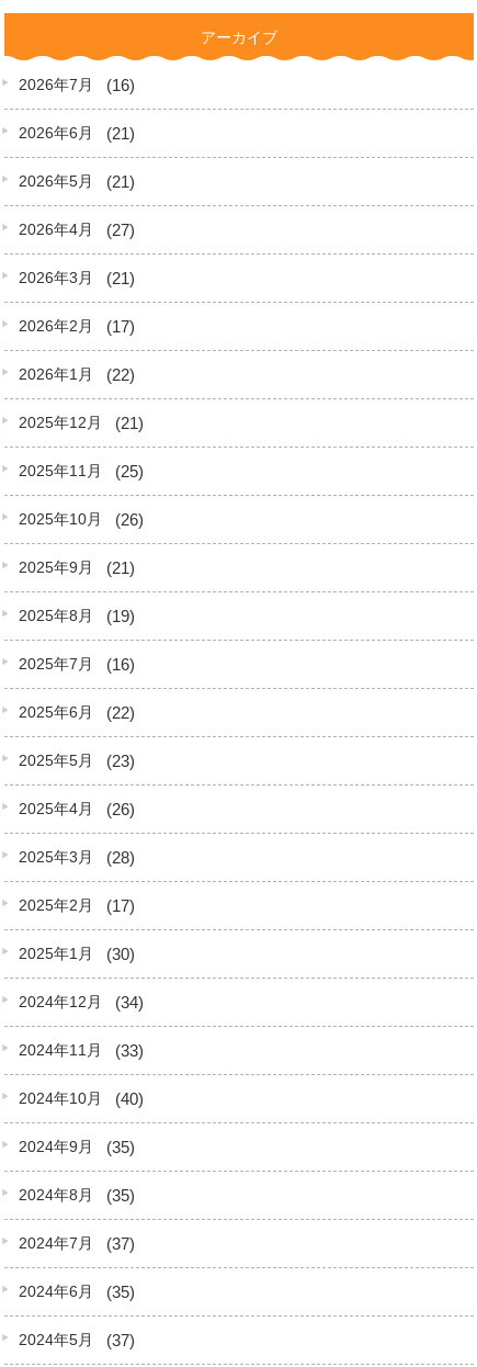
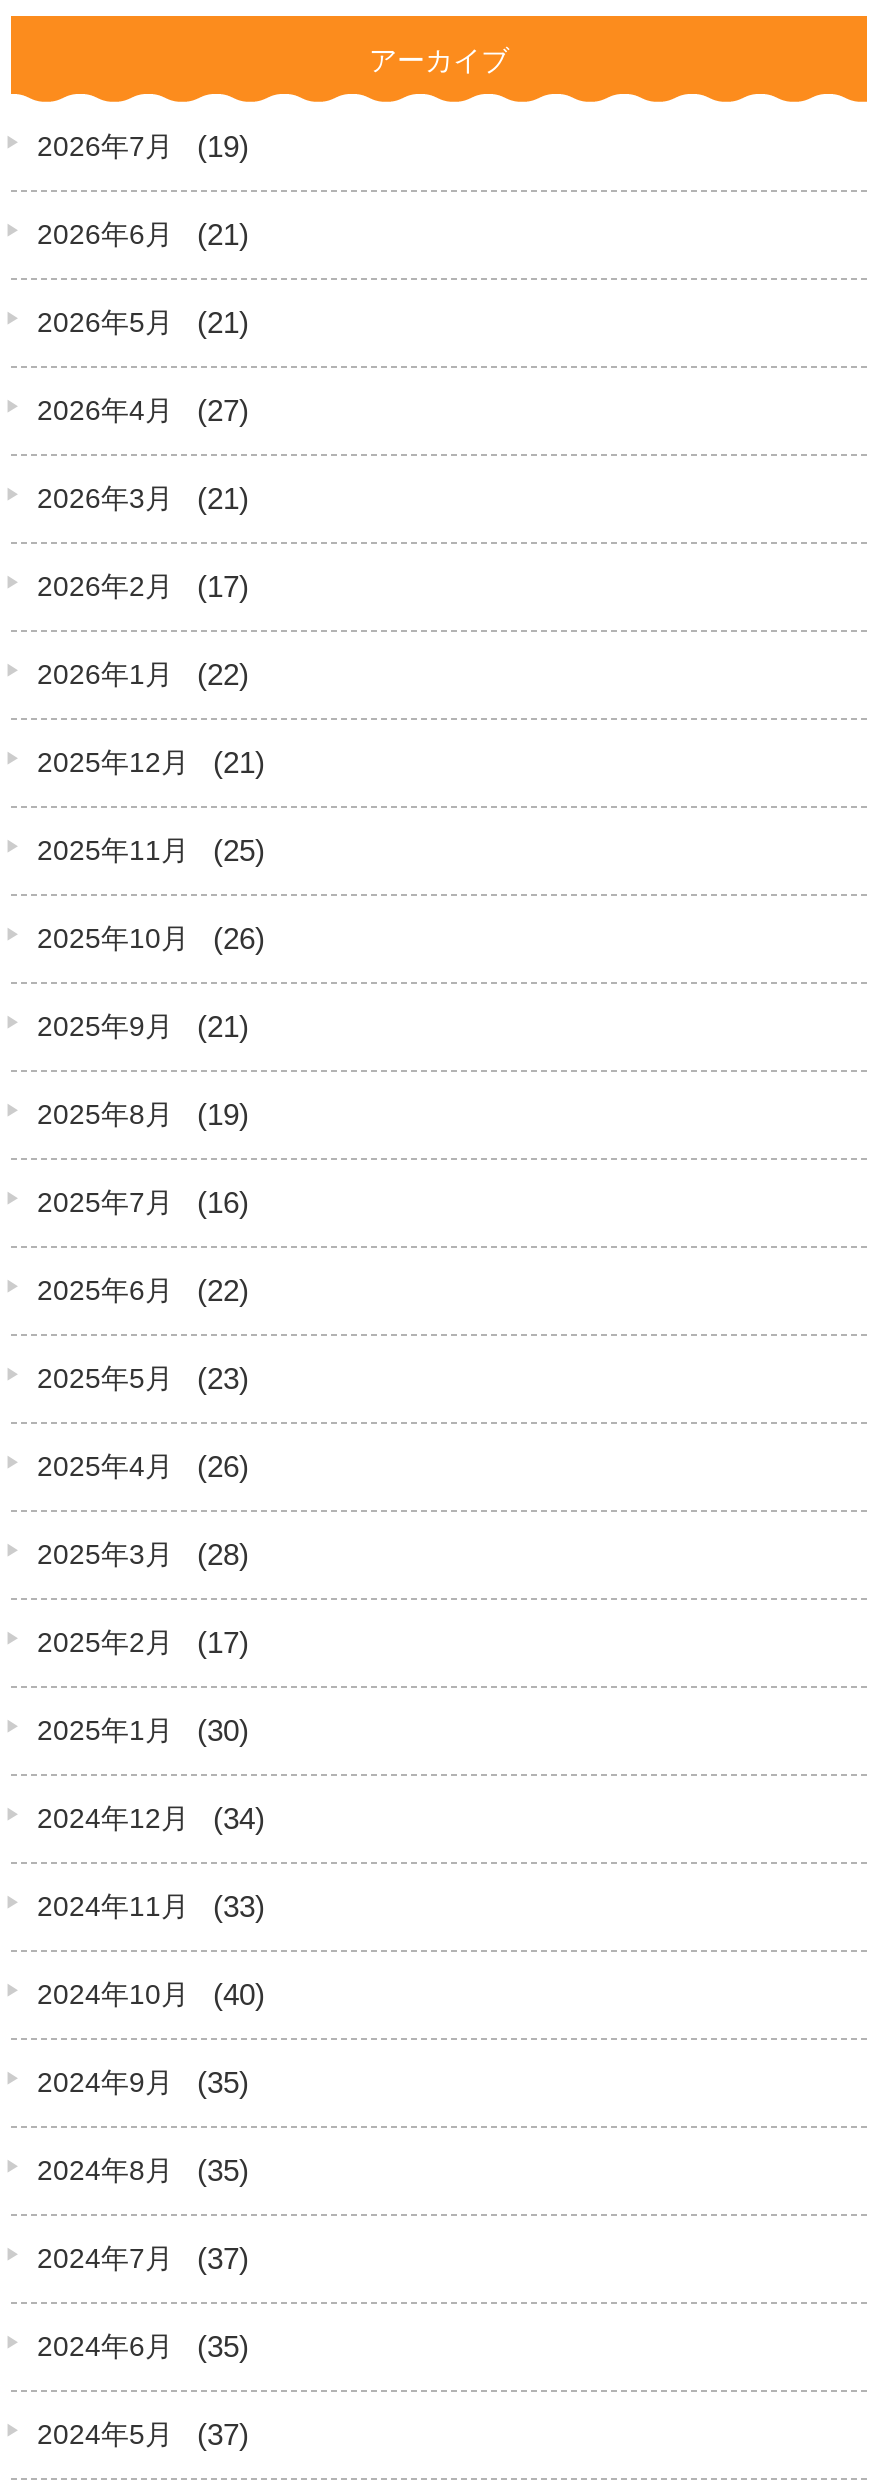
[19,75,135,93] 2026年7月 (16) -> [37,128,249,162] 2026年7月 (19)

